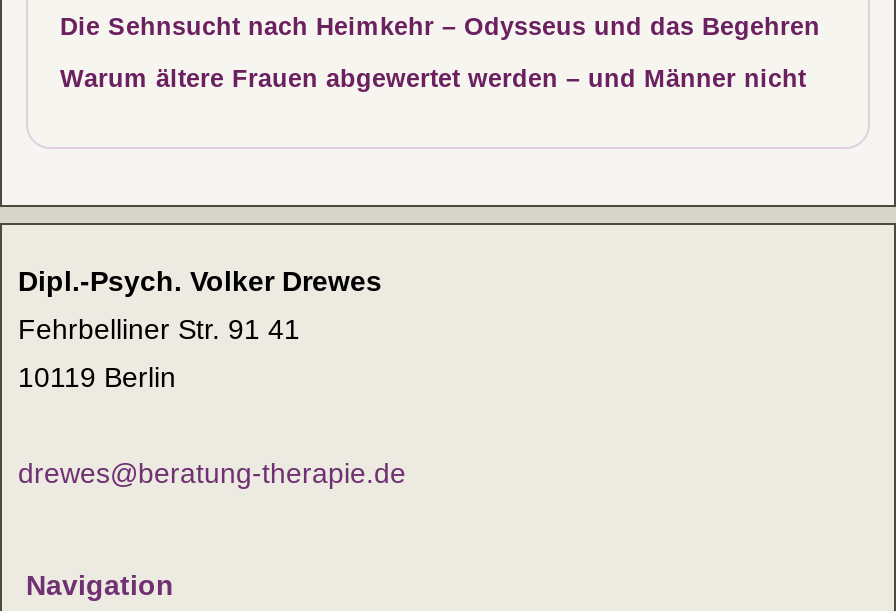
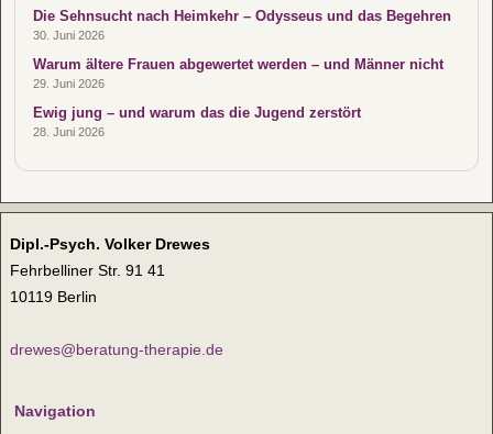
none -> [33,29,105,42] 30. Juni 2026
none -> [33,77,361,138] 29. Juni 2026 | Ewig jung – und warum das die Jugend zerstört | 28. Juni 2026

